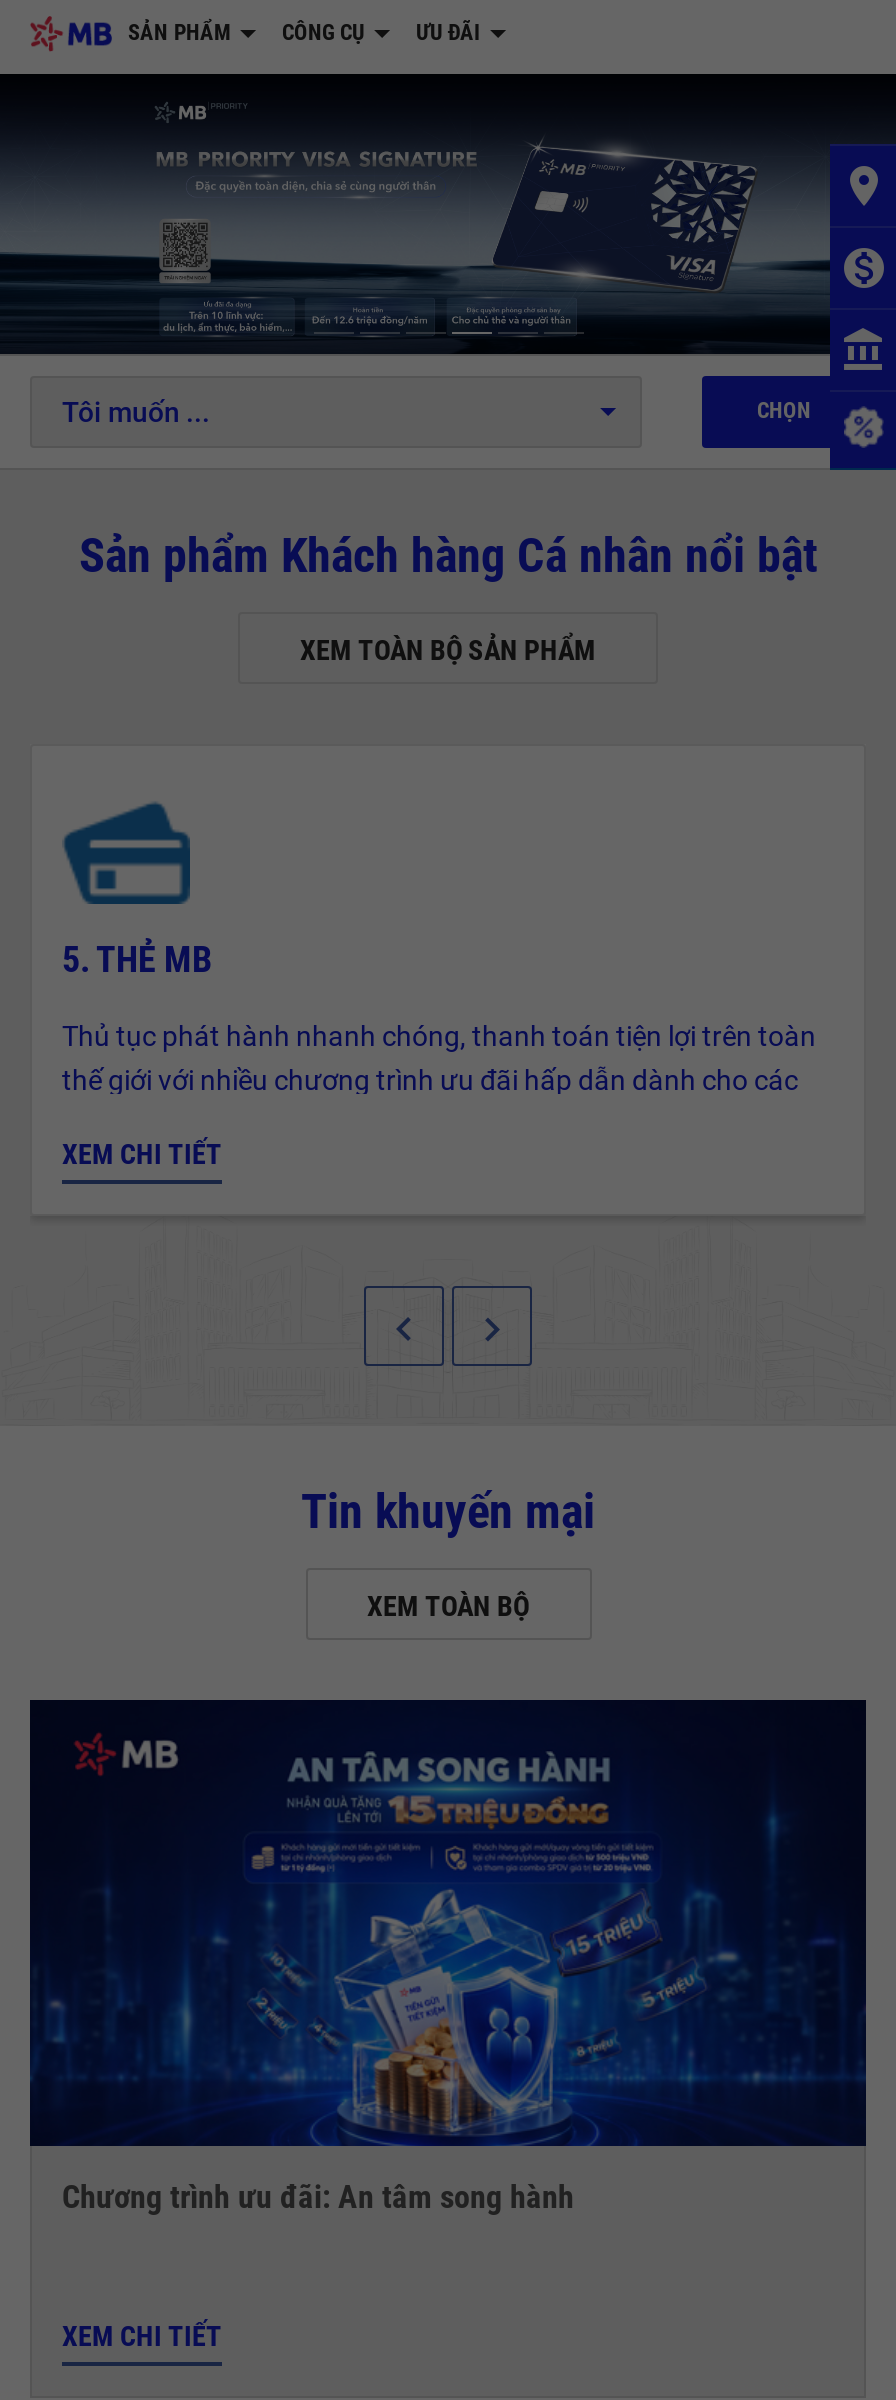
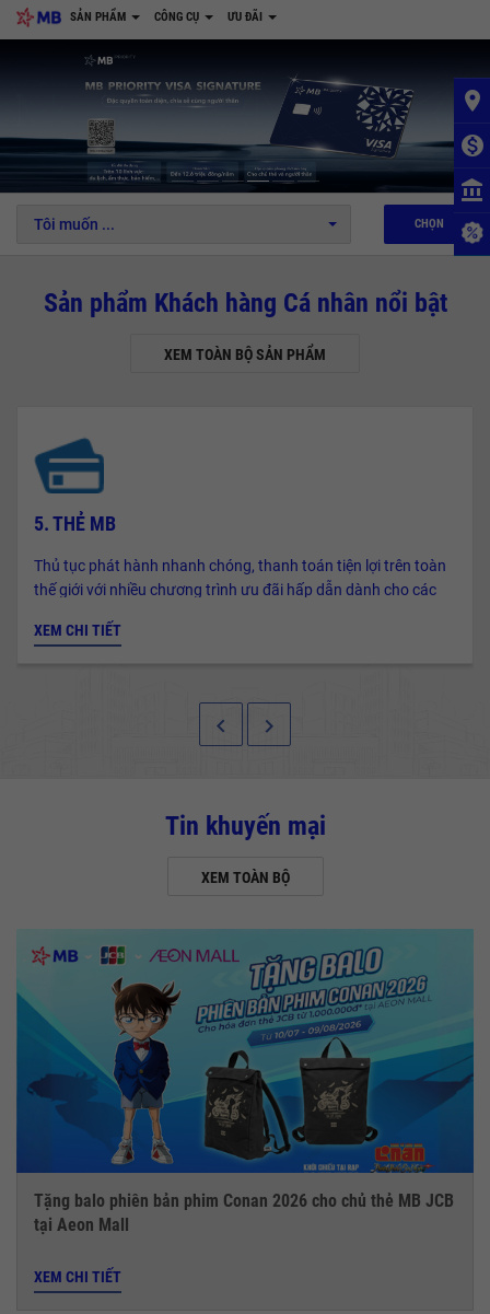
[28,1698,868,2216] [image] | Chương trình ưu đãi: An tâm song hành -> [15,929,475,1235] [image] | Tặng balo phiên bản phim Conan 2026 cho chủ thẻ MB JCB | tại Aeon Mall

